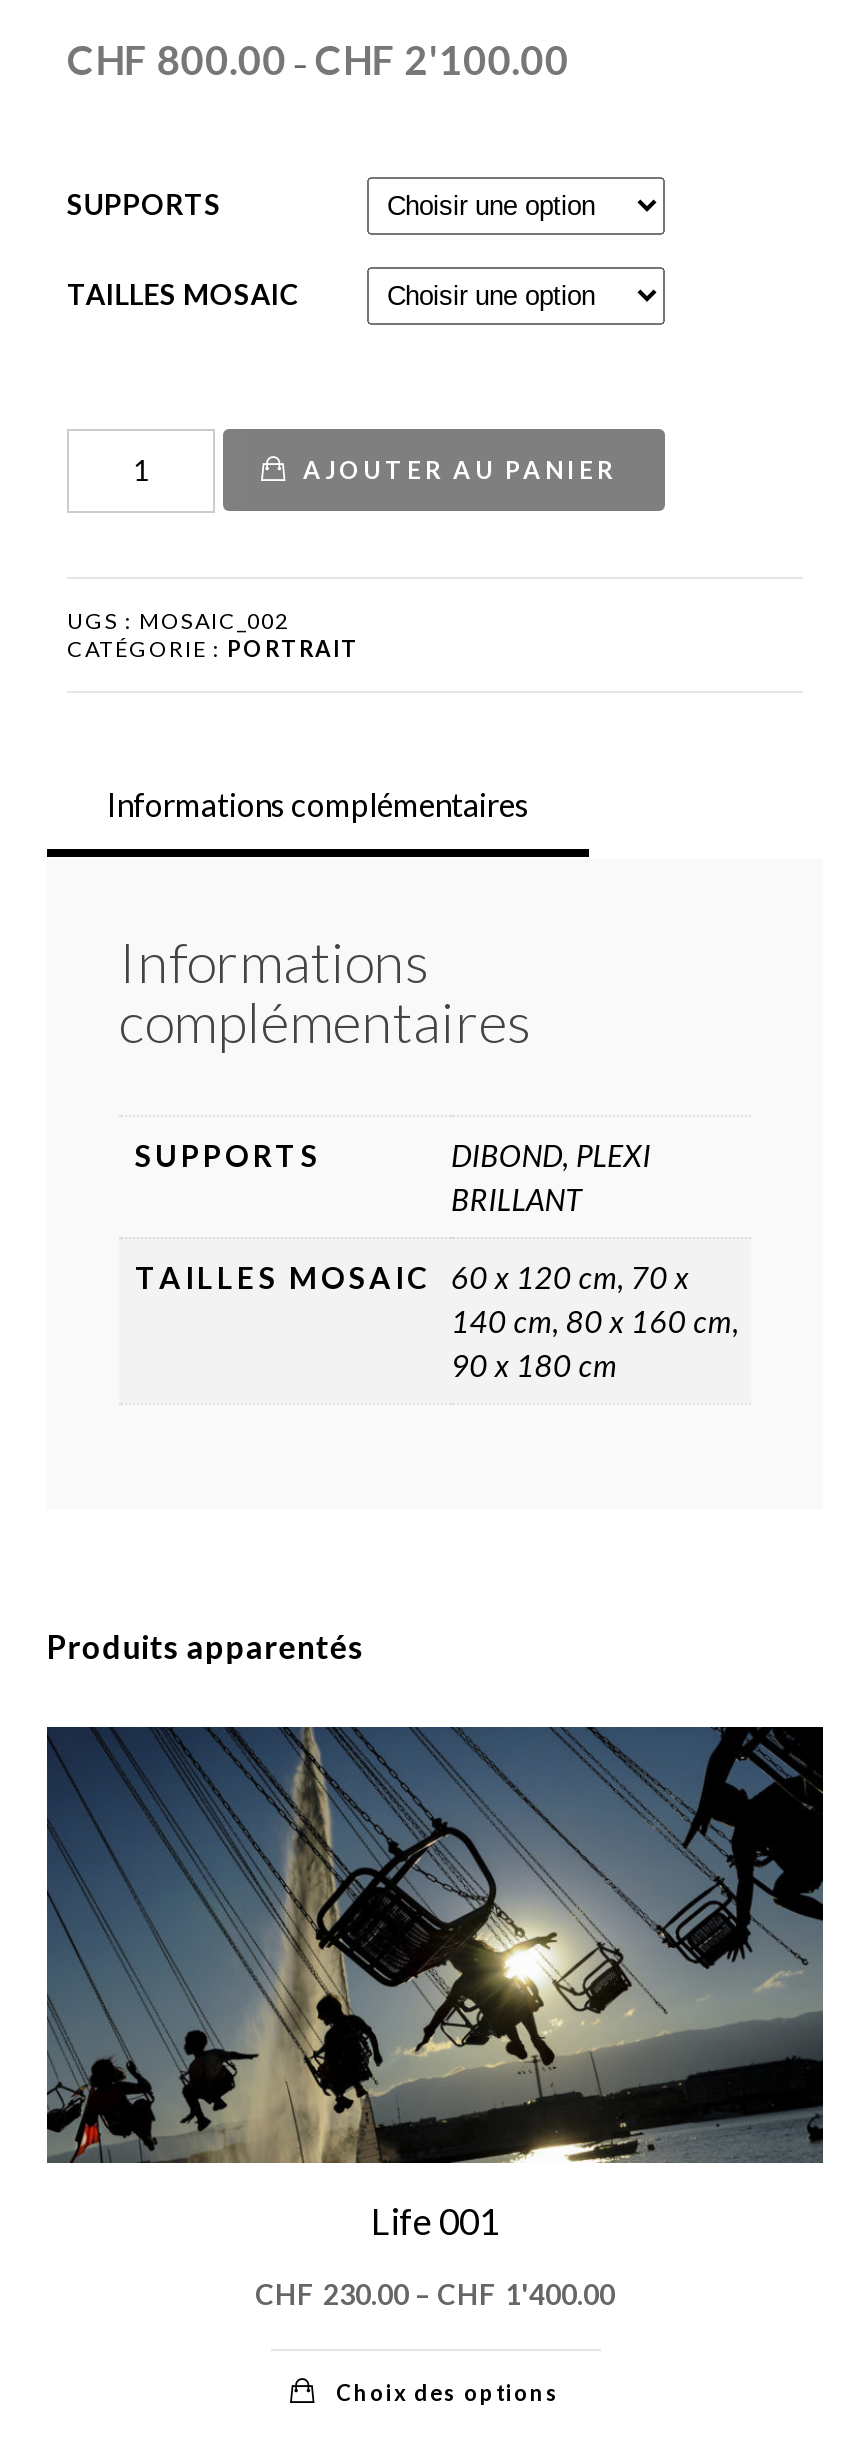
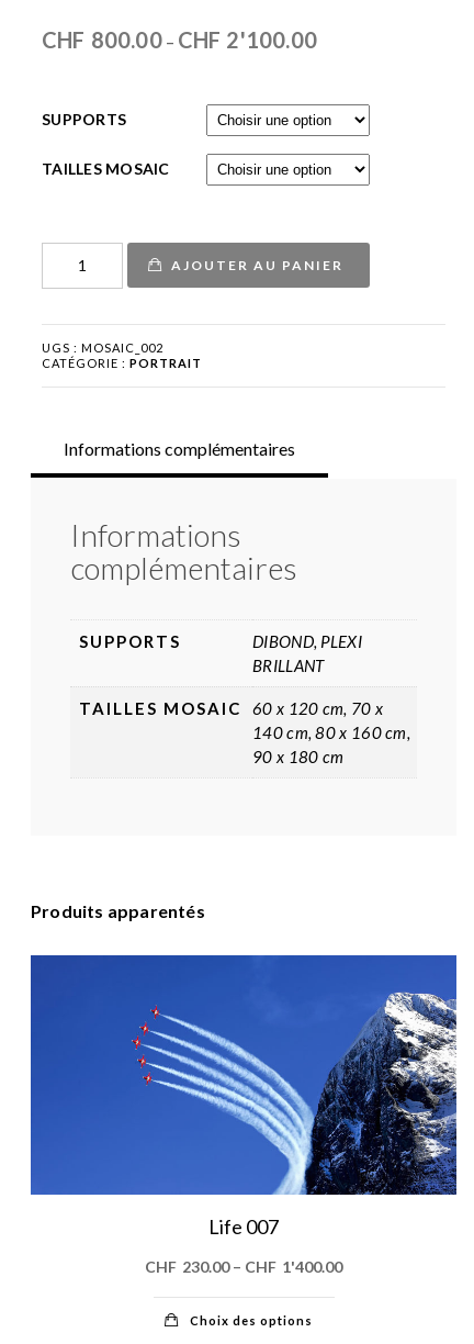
[45,1725,825,2244] [image] | Life 001 -> [30,954,458,1239] [image] | Life 007

